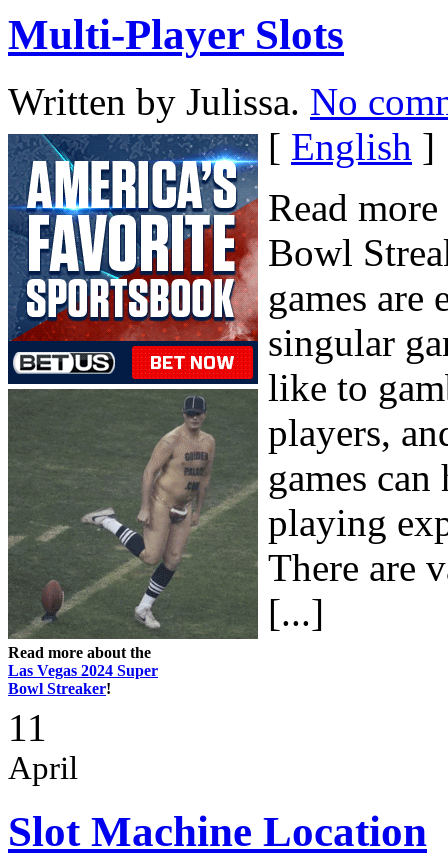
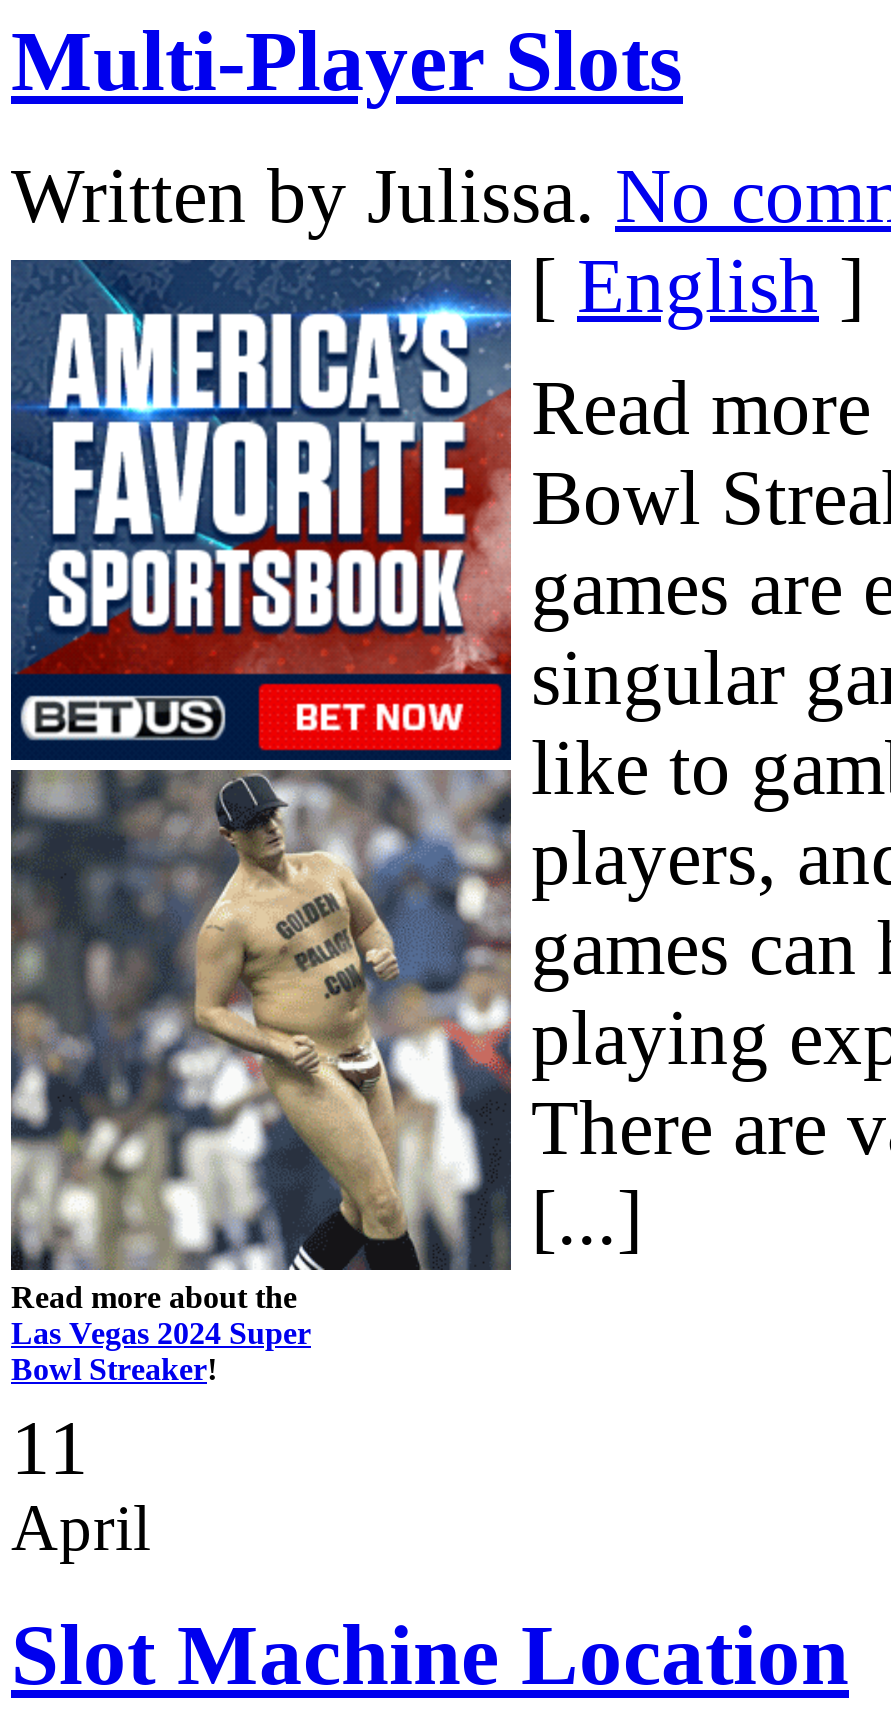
[7,389,258,640] [image] -> [11,770,511,1270] [image]

